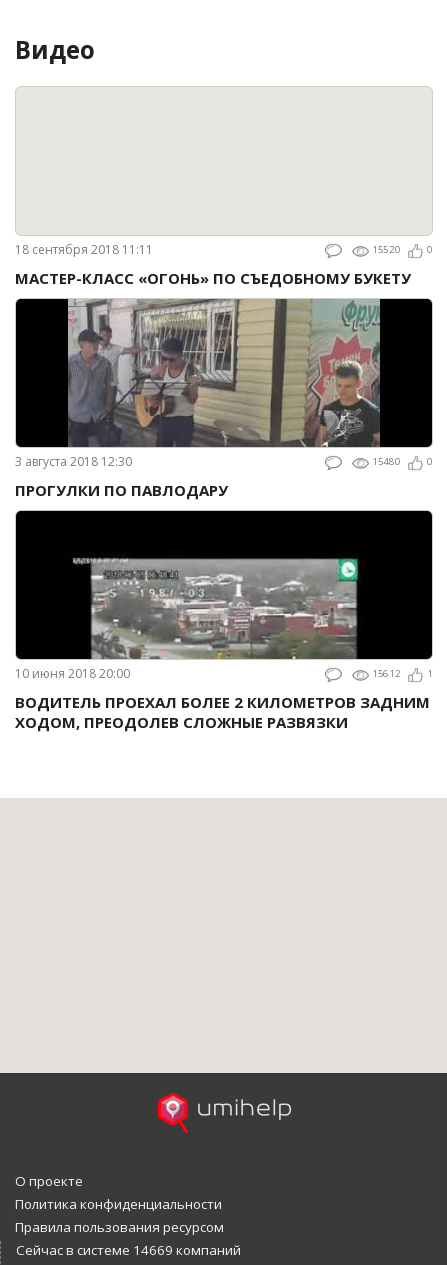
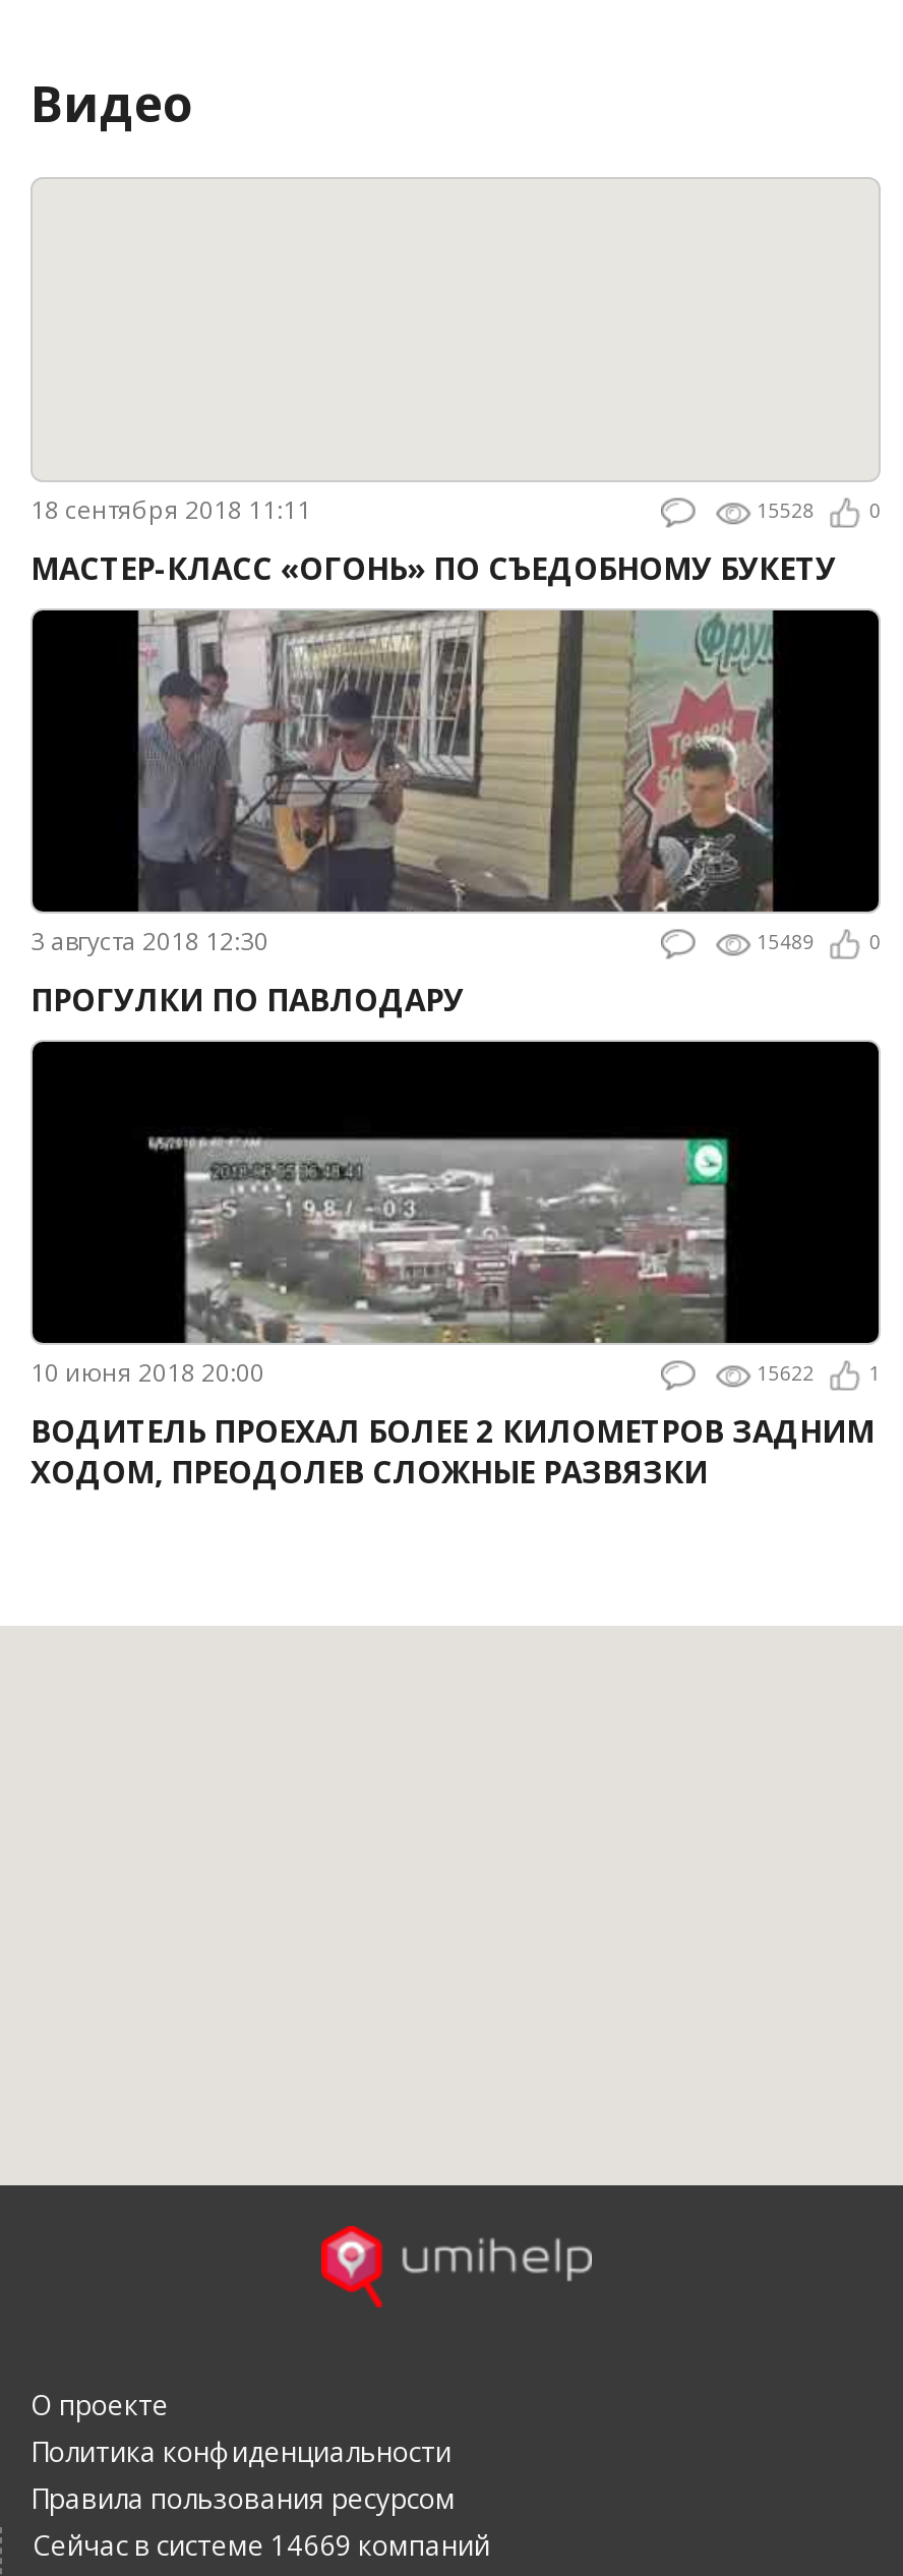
[372,243,433,257] 15520 0 -> [757,496,881,524] 15528 0
[372,455,433,469] 15480 0 -> [757,928,881,956] 15489 0
[372,667,433,681] 15612 1 -> [757,1359,881,1387] 15622 1

